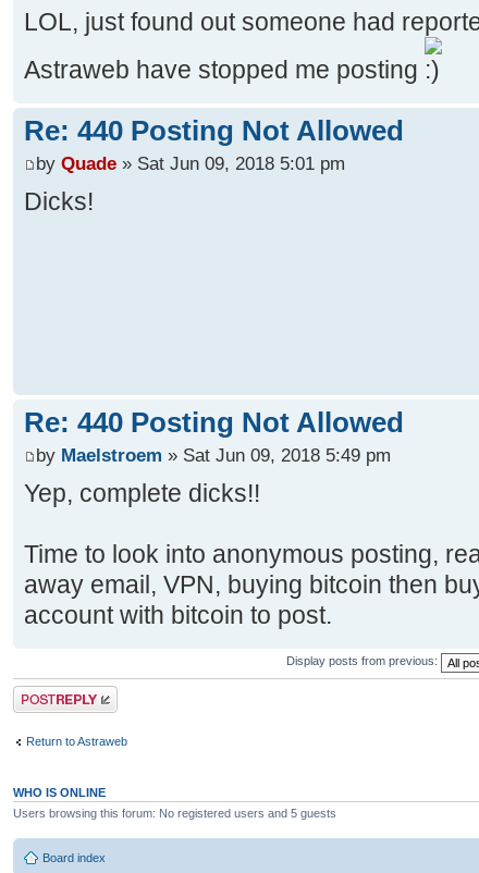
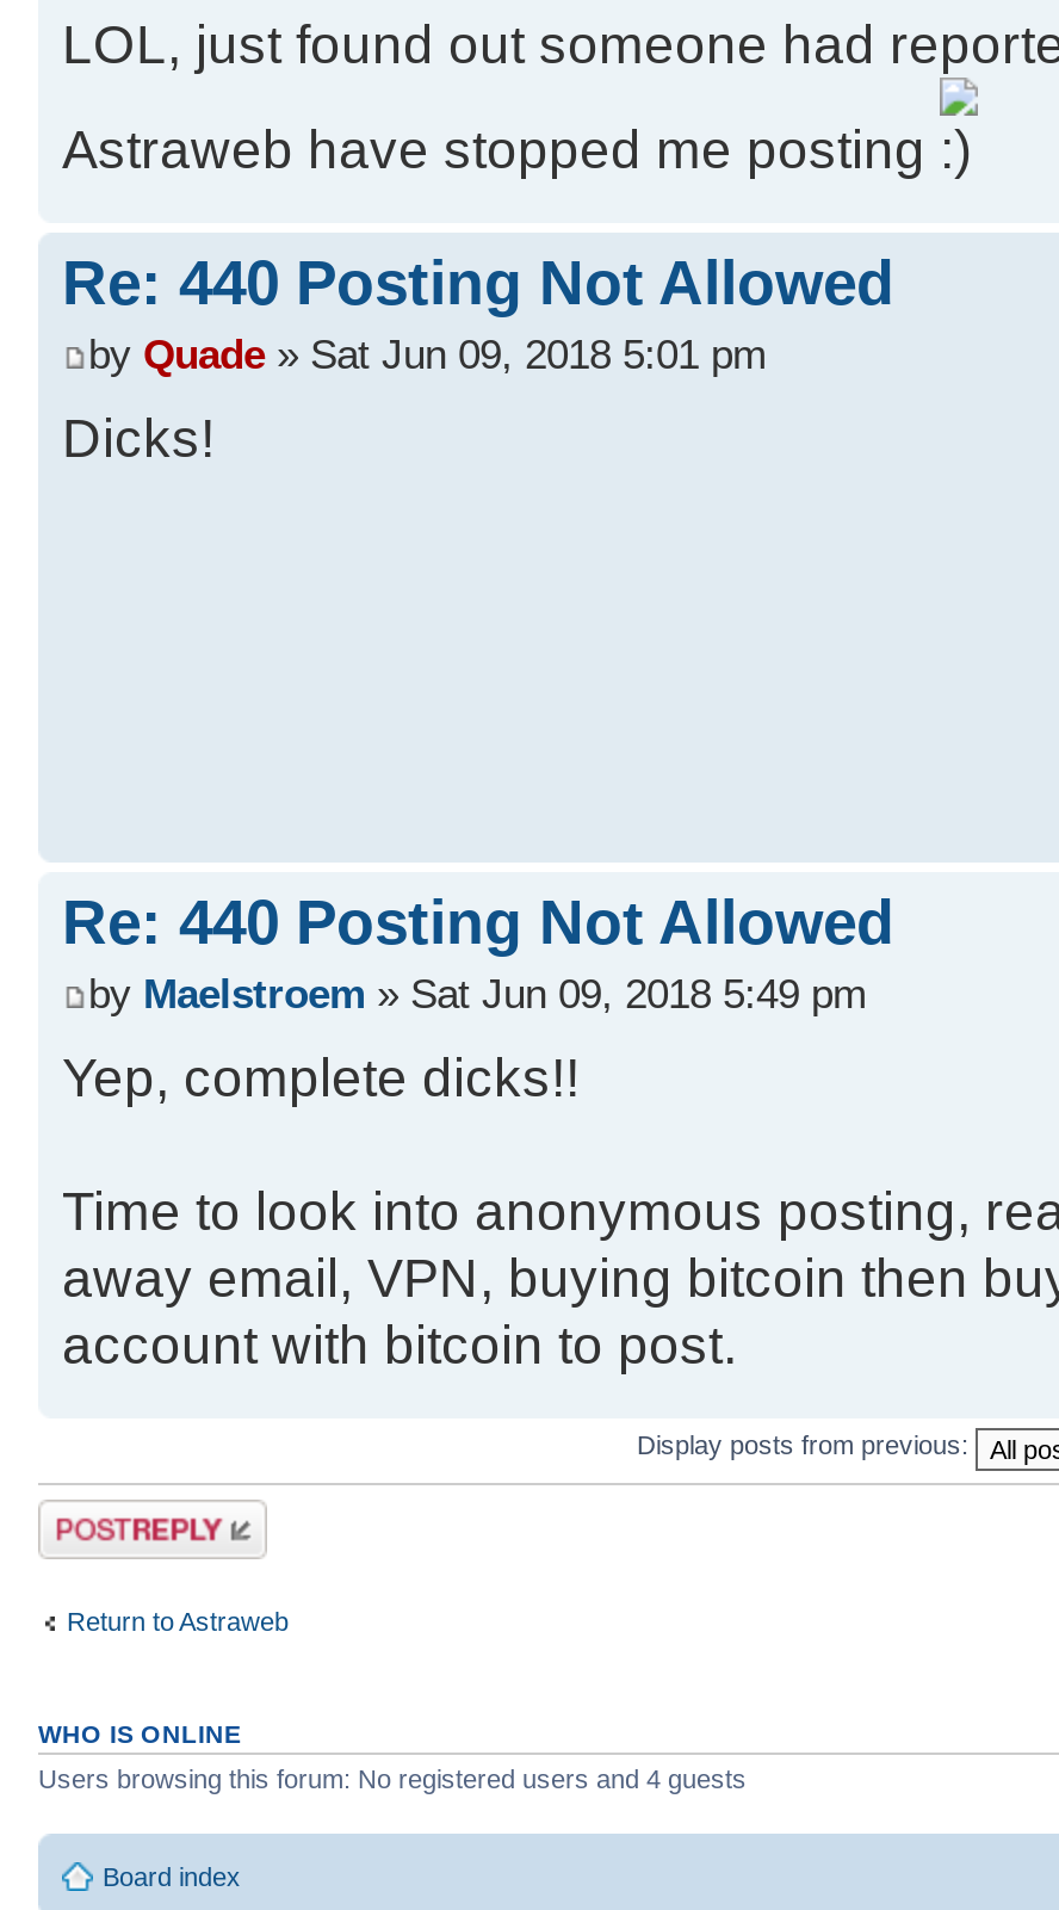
[13,806,336,819] Users browsing this forum: No registered users and 5 guests -> [38,1763,747,1792] Users browsing this forum: No registered users and 4 guests

